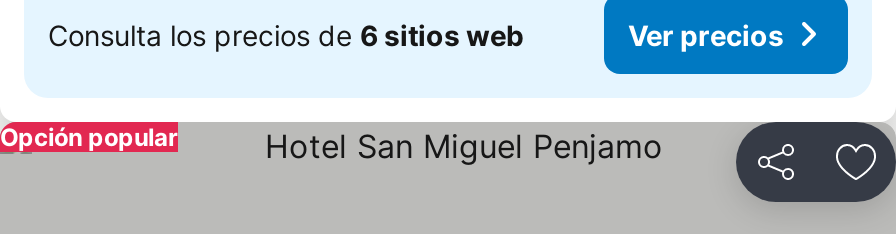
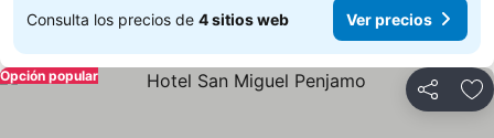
[48,17,524,51] Consulta los precios de 6 sitios web -> [26,9,289,28] Consulta los precios de 4 sitios web

